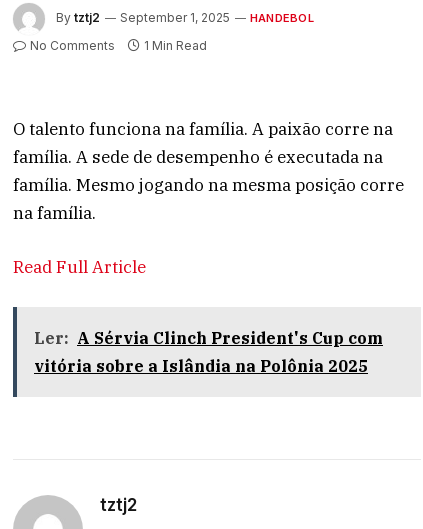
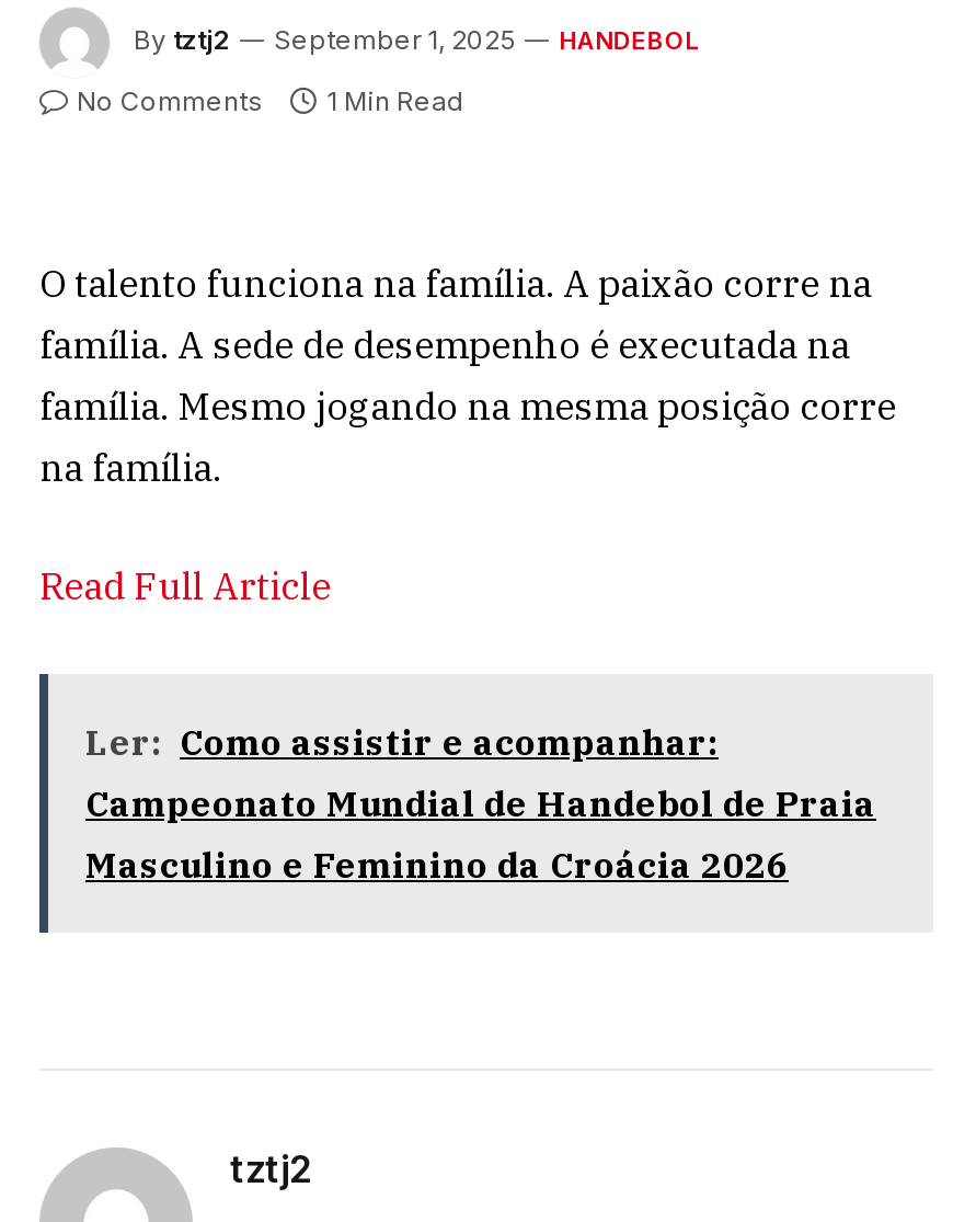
[34,328,383,376] Ler: A Sérvia Clinch President's Cup com | vitória sobre a Islândia na Polônia 2025 -> [85,721,876,887] Ler: Como assistir e acompanhar: | Campeonato Mundial de Handebol de Praia | Masculino e Feminino da Croácia 2026

